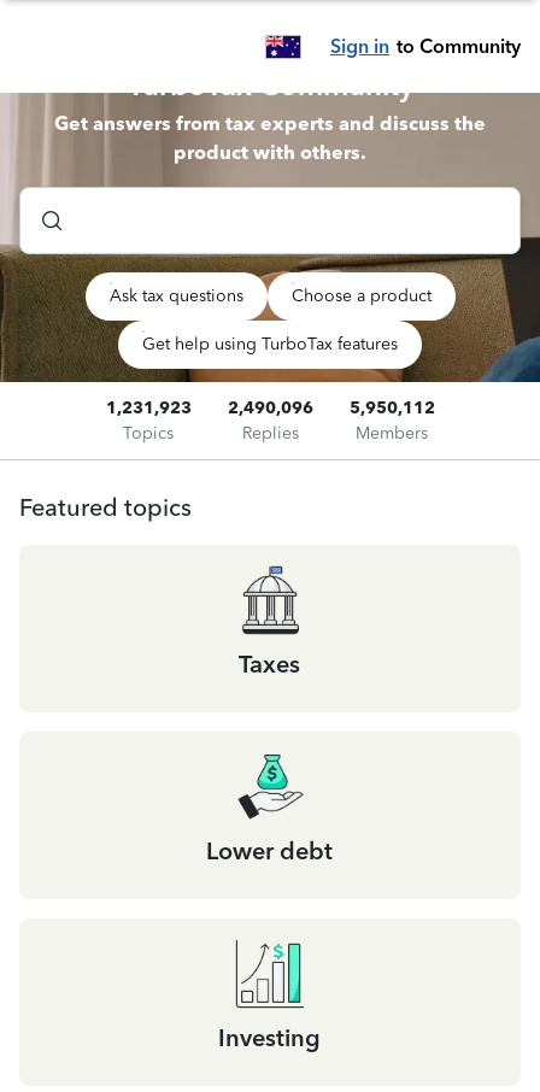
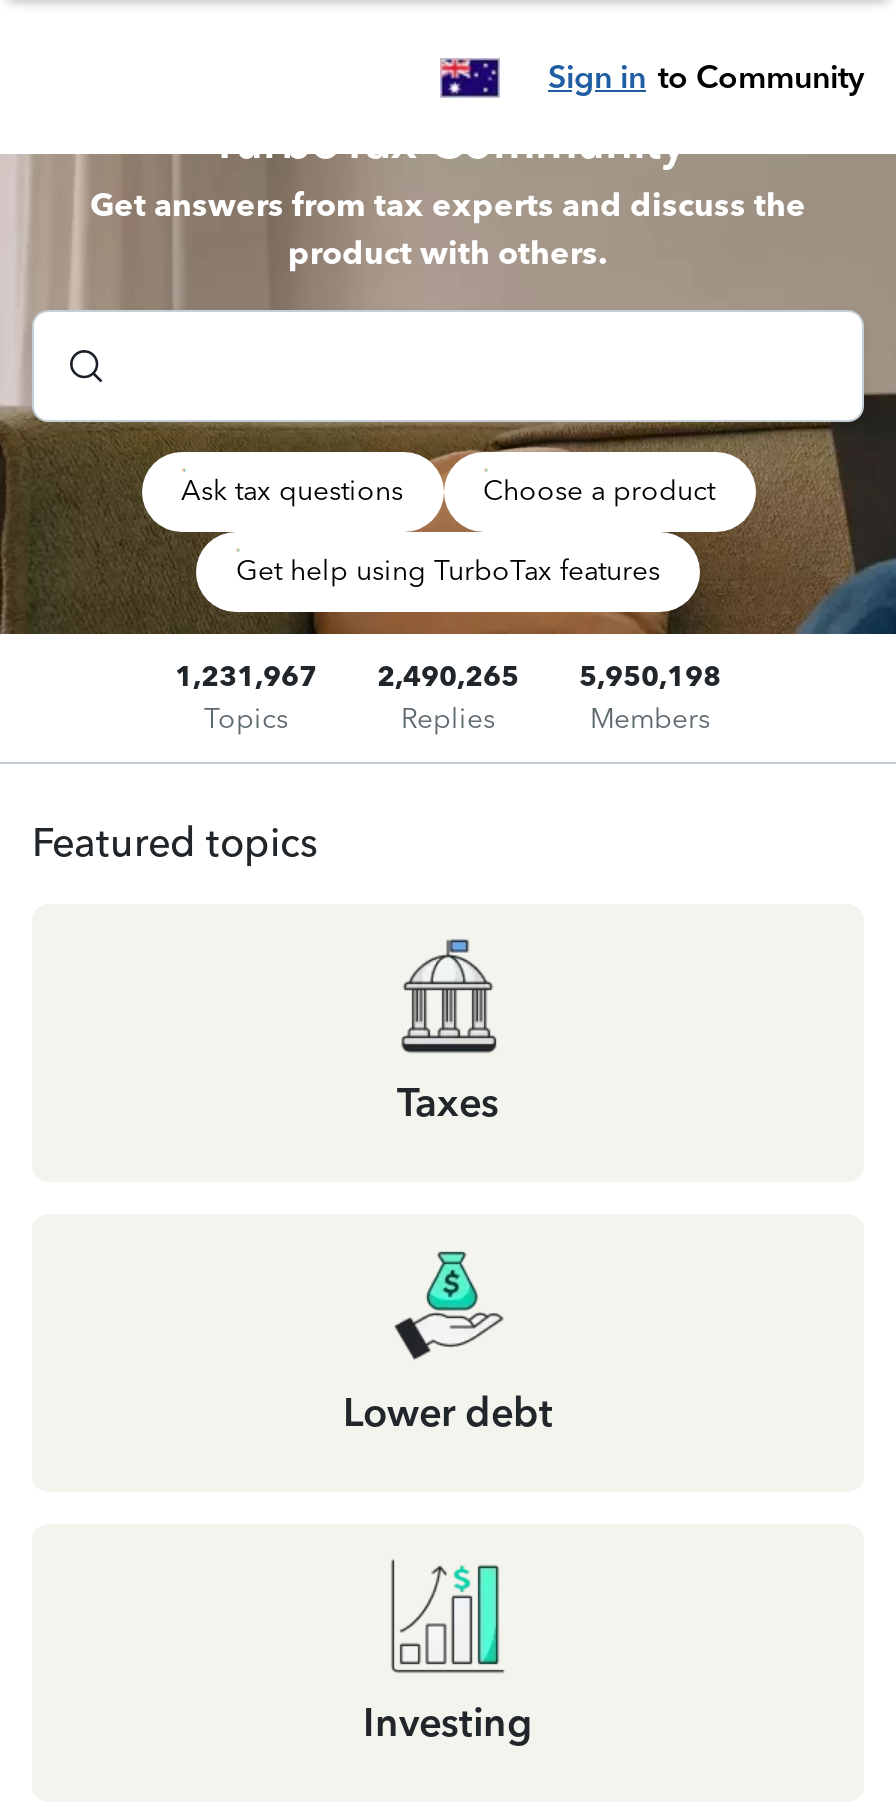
[105,398,191,418] 1,231,923 -> [175,660,317,694] 1,231,967
[227,398,313,418] 2,490,096 -> [377,660,519,694] 2,490,265
[349,398,435,418] 5,950,112 -> [579,660,721,694] 5,950,198

